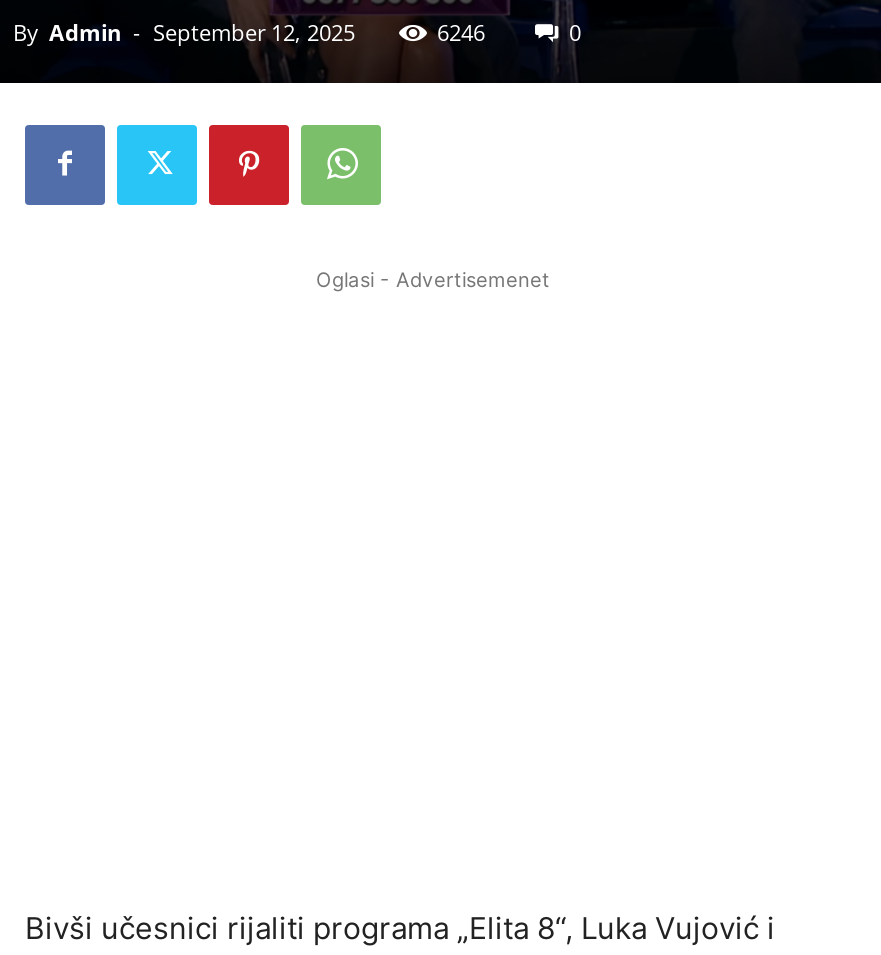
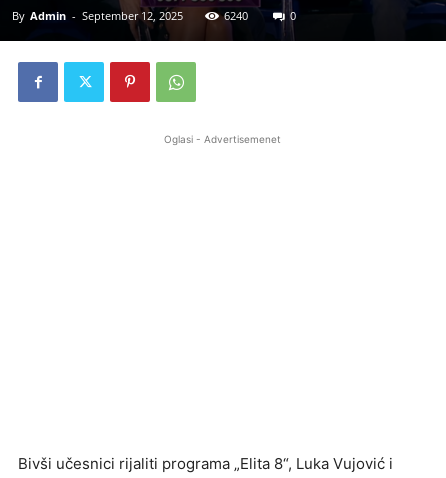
[437,16,485,46] 6246 -> [224,8,248,23] 6240

